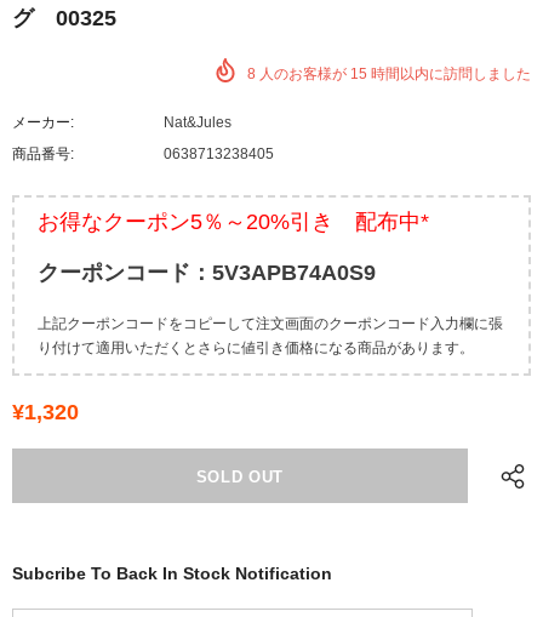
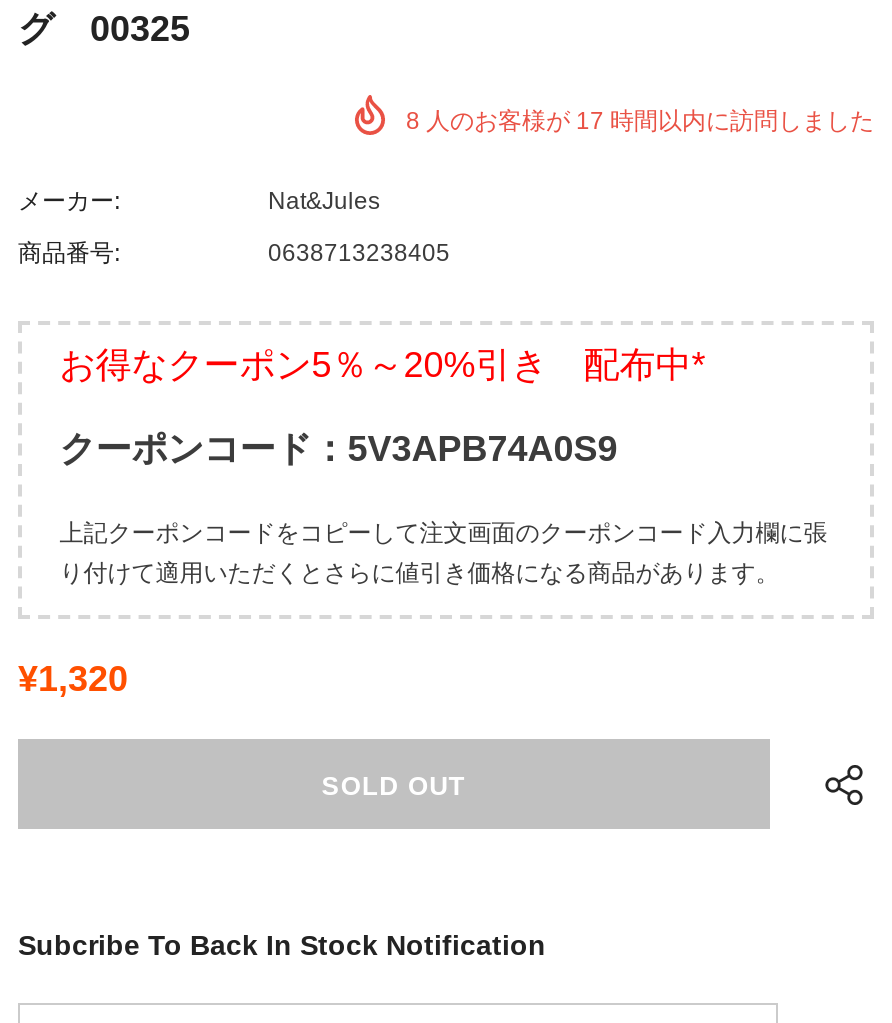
[247,65,531,82] 8 人のお客様が15 時間以内に訪問しました -> [406,107,874,135] 8 人のお客様が17 時間以内に訪問しました

